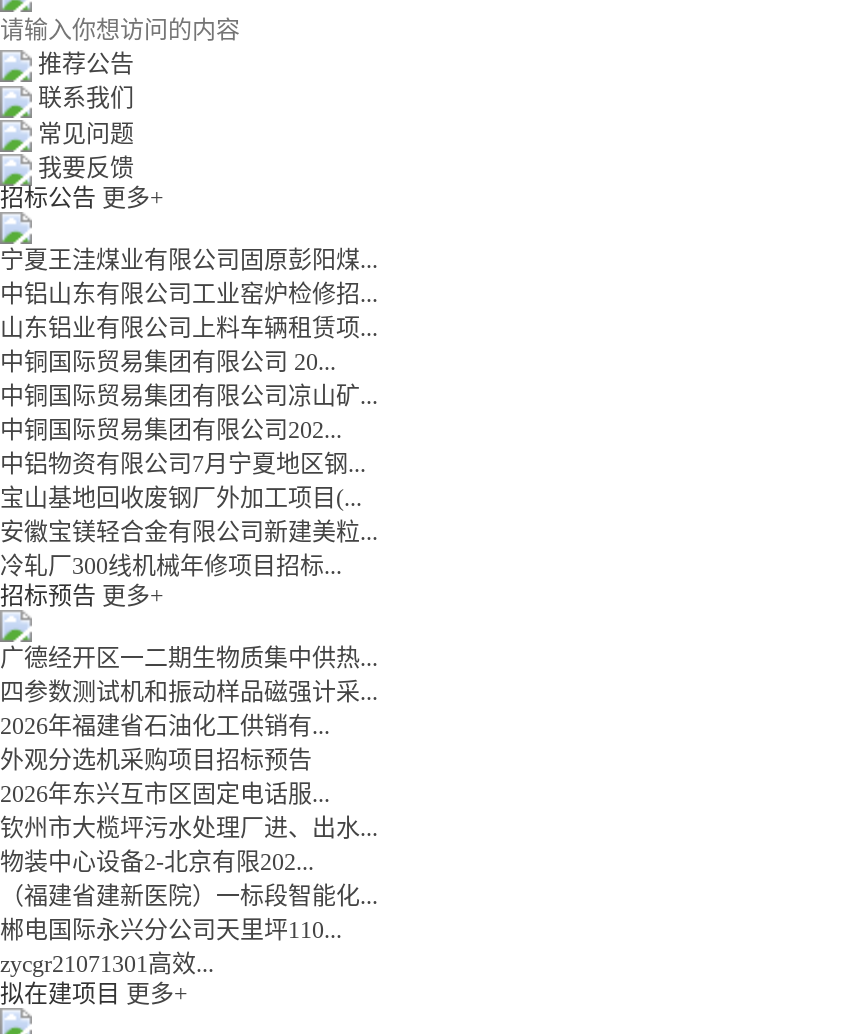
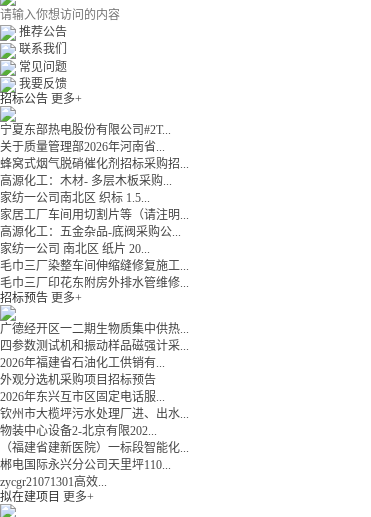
[0,246,378,580] 宁夏王洼煤业有限公司固原彭阳煤... | 中铝山东有限公司工业窑炉检修招... | 山东铝业有限公司上料车辆租赁项... | 中铜国际贸易集团有限公司 20... | 中铜国际贸易集团有限公司凉山矿... | 中铜国际贸易集团有限公司202... | 中铝物资有限公司7月宁夏地区钢... | 宝山基地回收废钢厂外加工项目(... | 安徽宝镁轻合金有限公司新建美粒... | 冷轧厂300线机械年修项目招标... -> [0,123,189,290] 宁夏东部热电股份有限公司#2T... | 关于质量管理部2026年河南省... | 蜂窝式烟气脱硝催化剂招标采购招... | 高源化工：木材- 多层木板采购... | 家纺一公司南北区 织标 1.5... | 家居工厂车间用切割片等（请注明... | 高源化工：五金杂品-底阀采购公... | 家纺一公司 南北区 纸片 20... | 毛巾三厂染整车间伸缩缝修复施工... | 毛巾三厂印花东附房外排水管维修...

